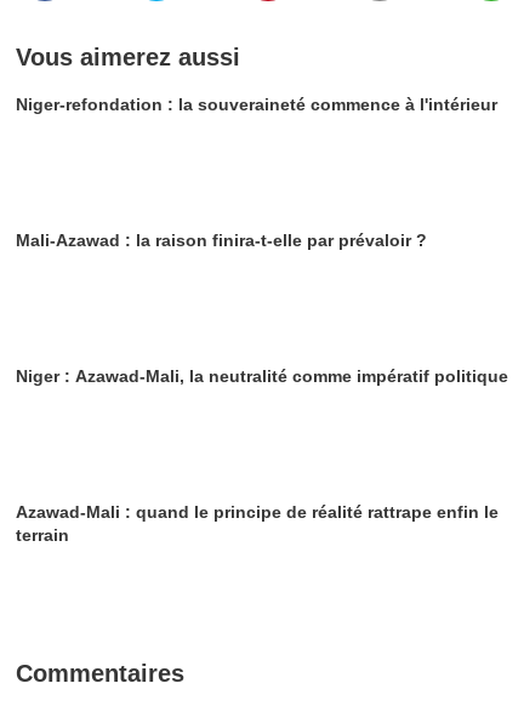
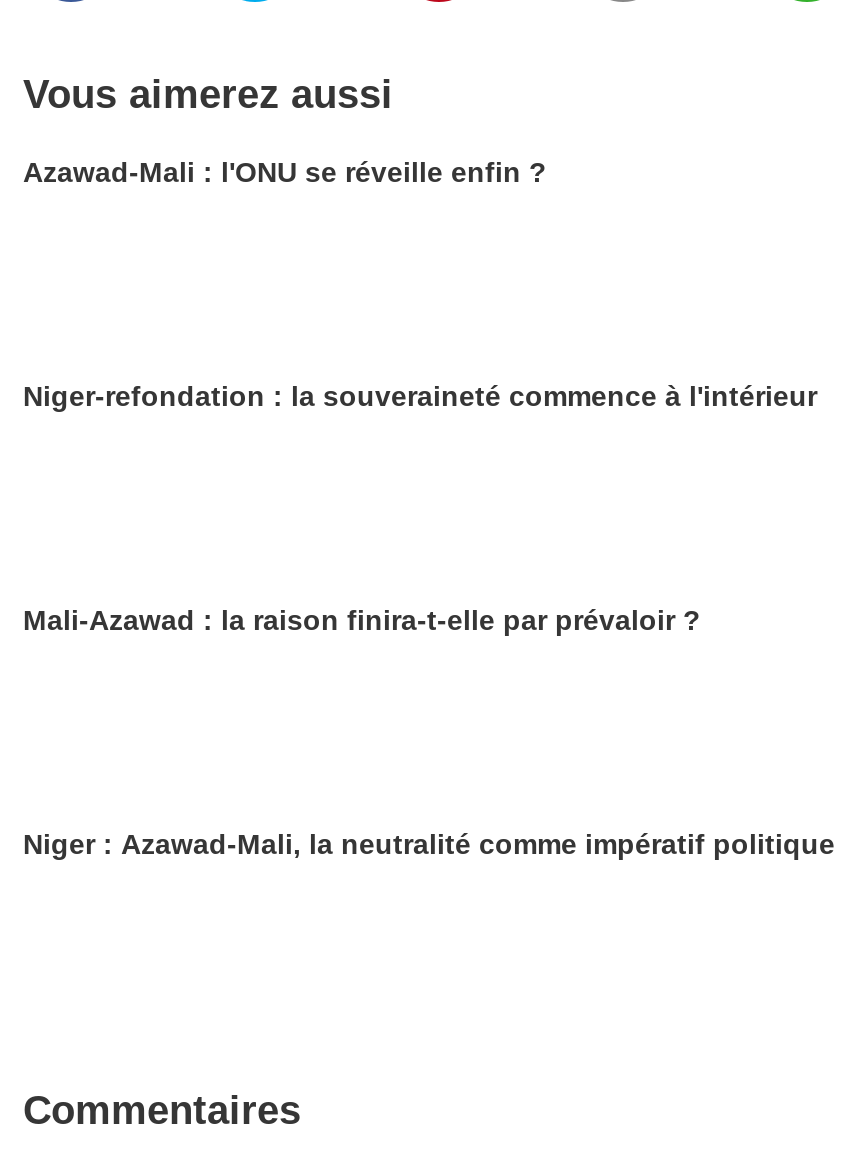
none -> [23,156,547,188] Azawad-Mali : l'ONU se réveille enfin ?
moved [16,95,508,386] -> [23,380,835,860]: Niger-refondation : la souveraineté commence à l'intérieur | Mali-Azawad : la raison finira-t-elle par prévaloir ? | Niger : Azawad-Mali, la neutralité comme impératif politique
[16,502,499,545] Azawad-Mali : quand le principe de réalité rattrape enfin le | terrain -> none

